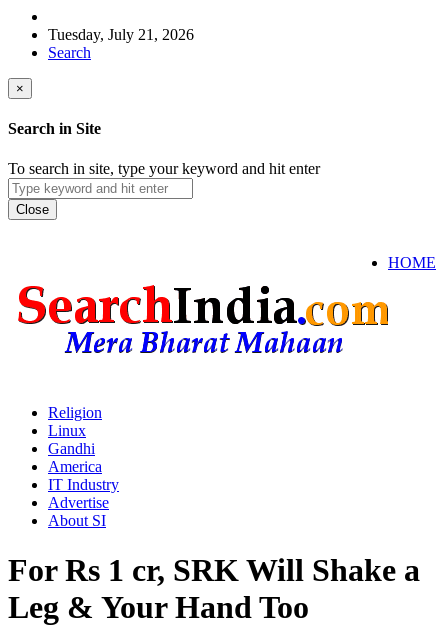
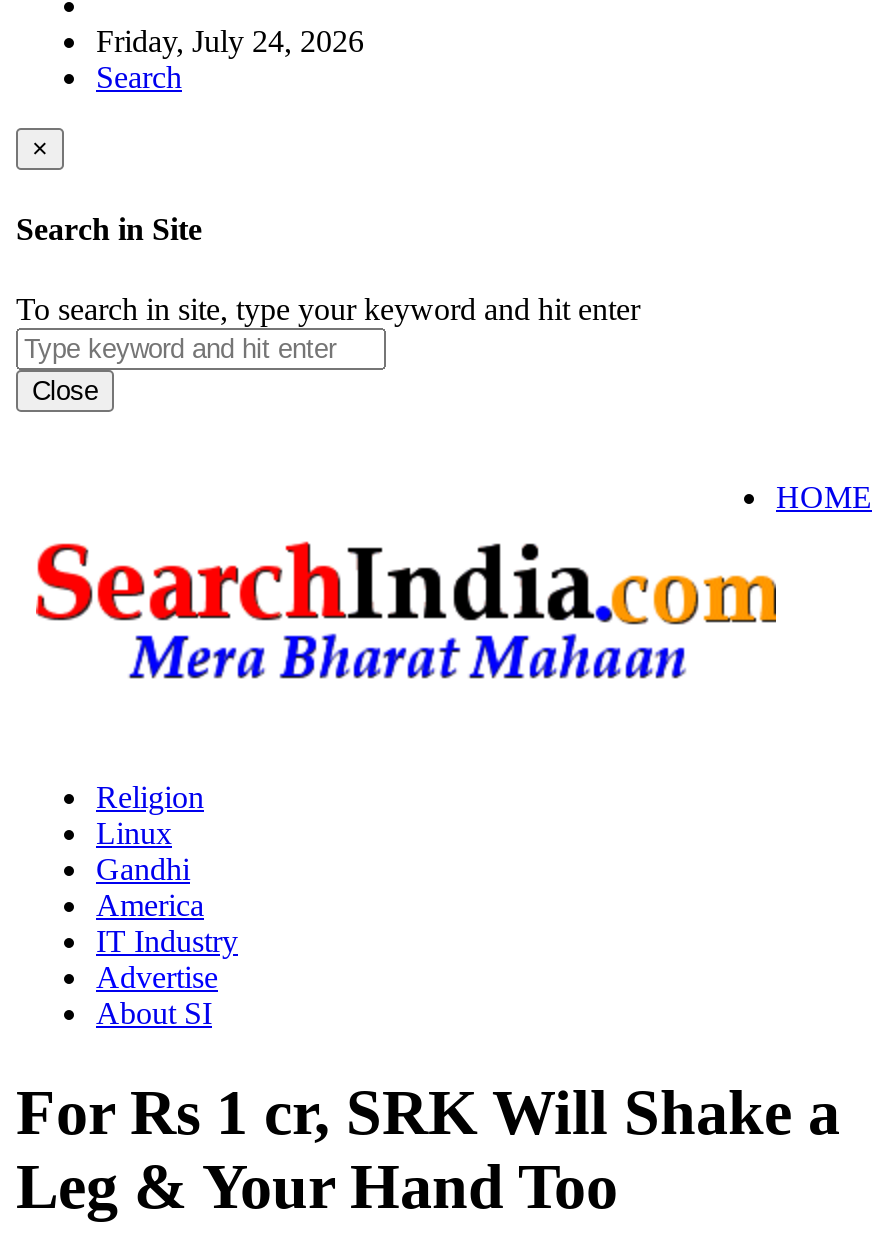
[48,26,194,43] Tuesday, July 21, 2026 -> [96,24,364,58] Friday, July 24, 2026

